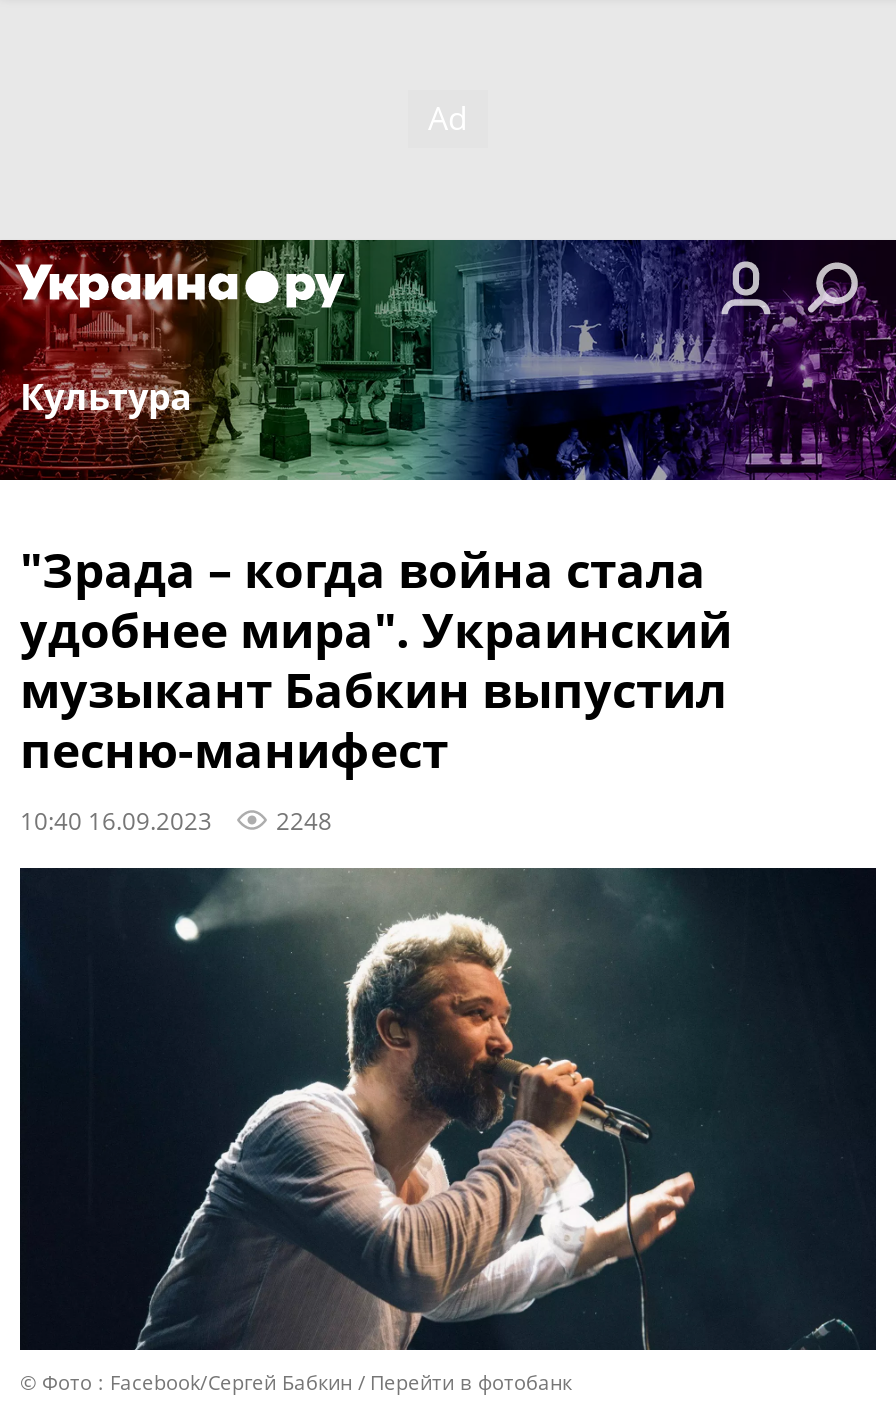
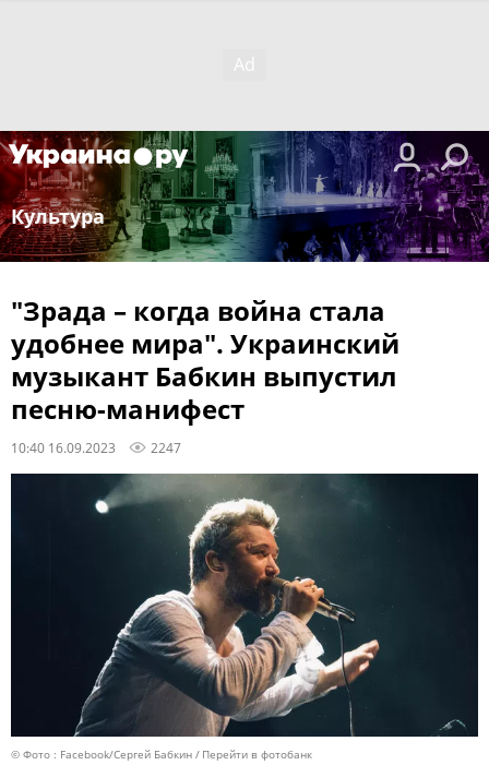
[20,804,332,836] 10:40 16.09.2023 2248 -> [11,439,181,456] 10:40 16.09.2023 2247

